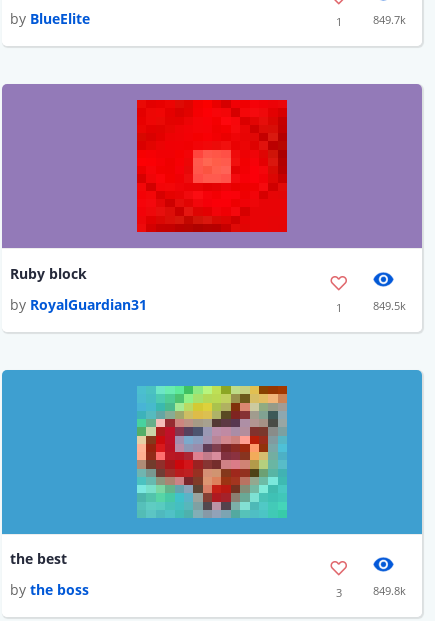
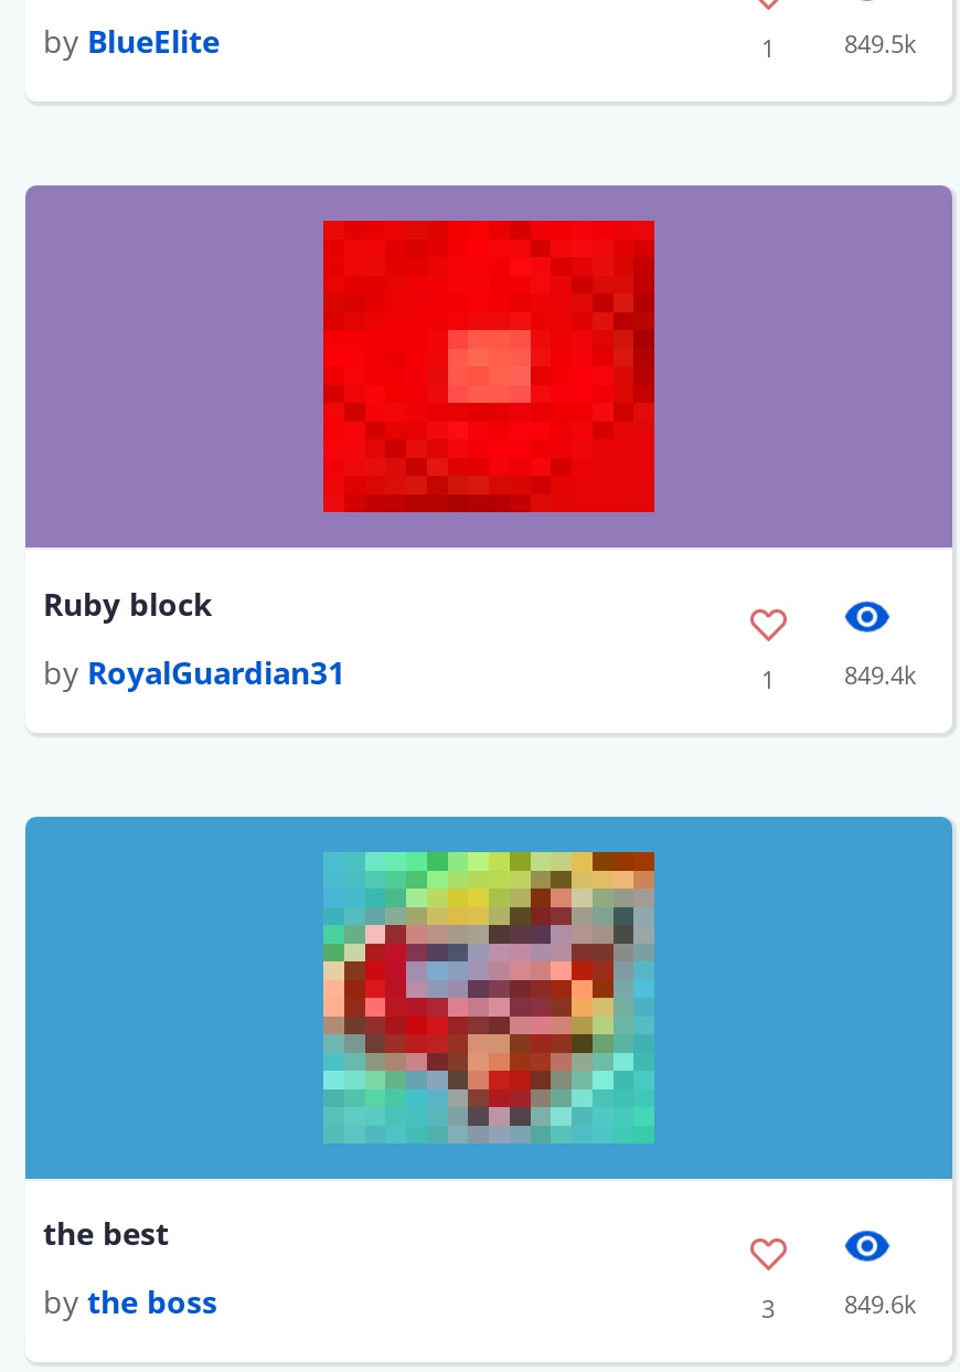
[373,12,406,27] 849.7k -> [844,27,917,60] 849.5k
[373,298,406,313] 849.5k -> [844,657,917,690] 849.4k
[373,583,406,598] 849.8k -> [844,1287,917,1321] 849.6k

